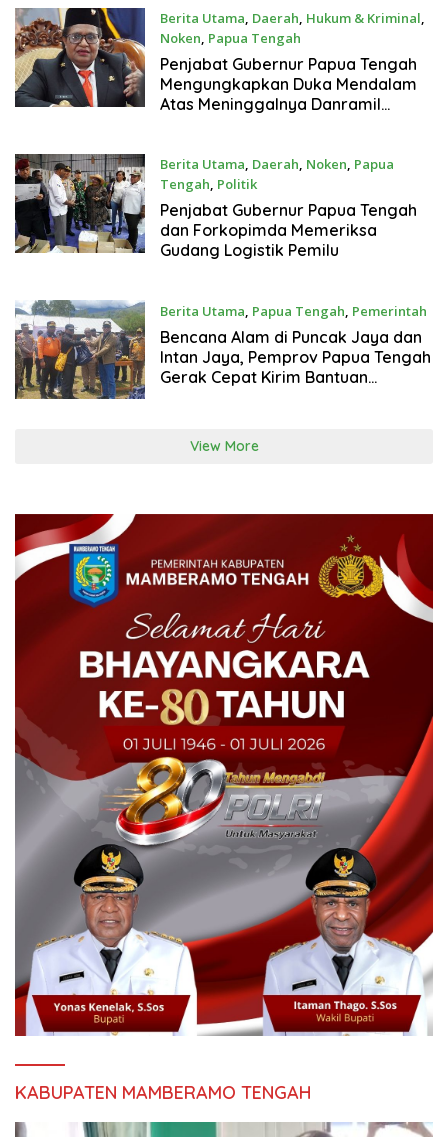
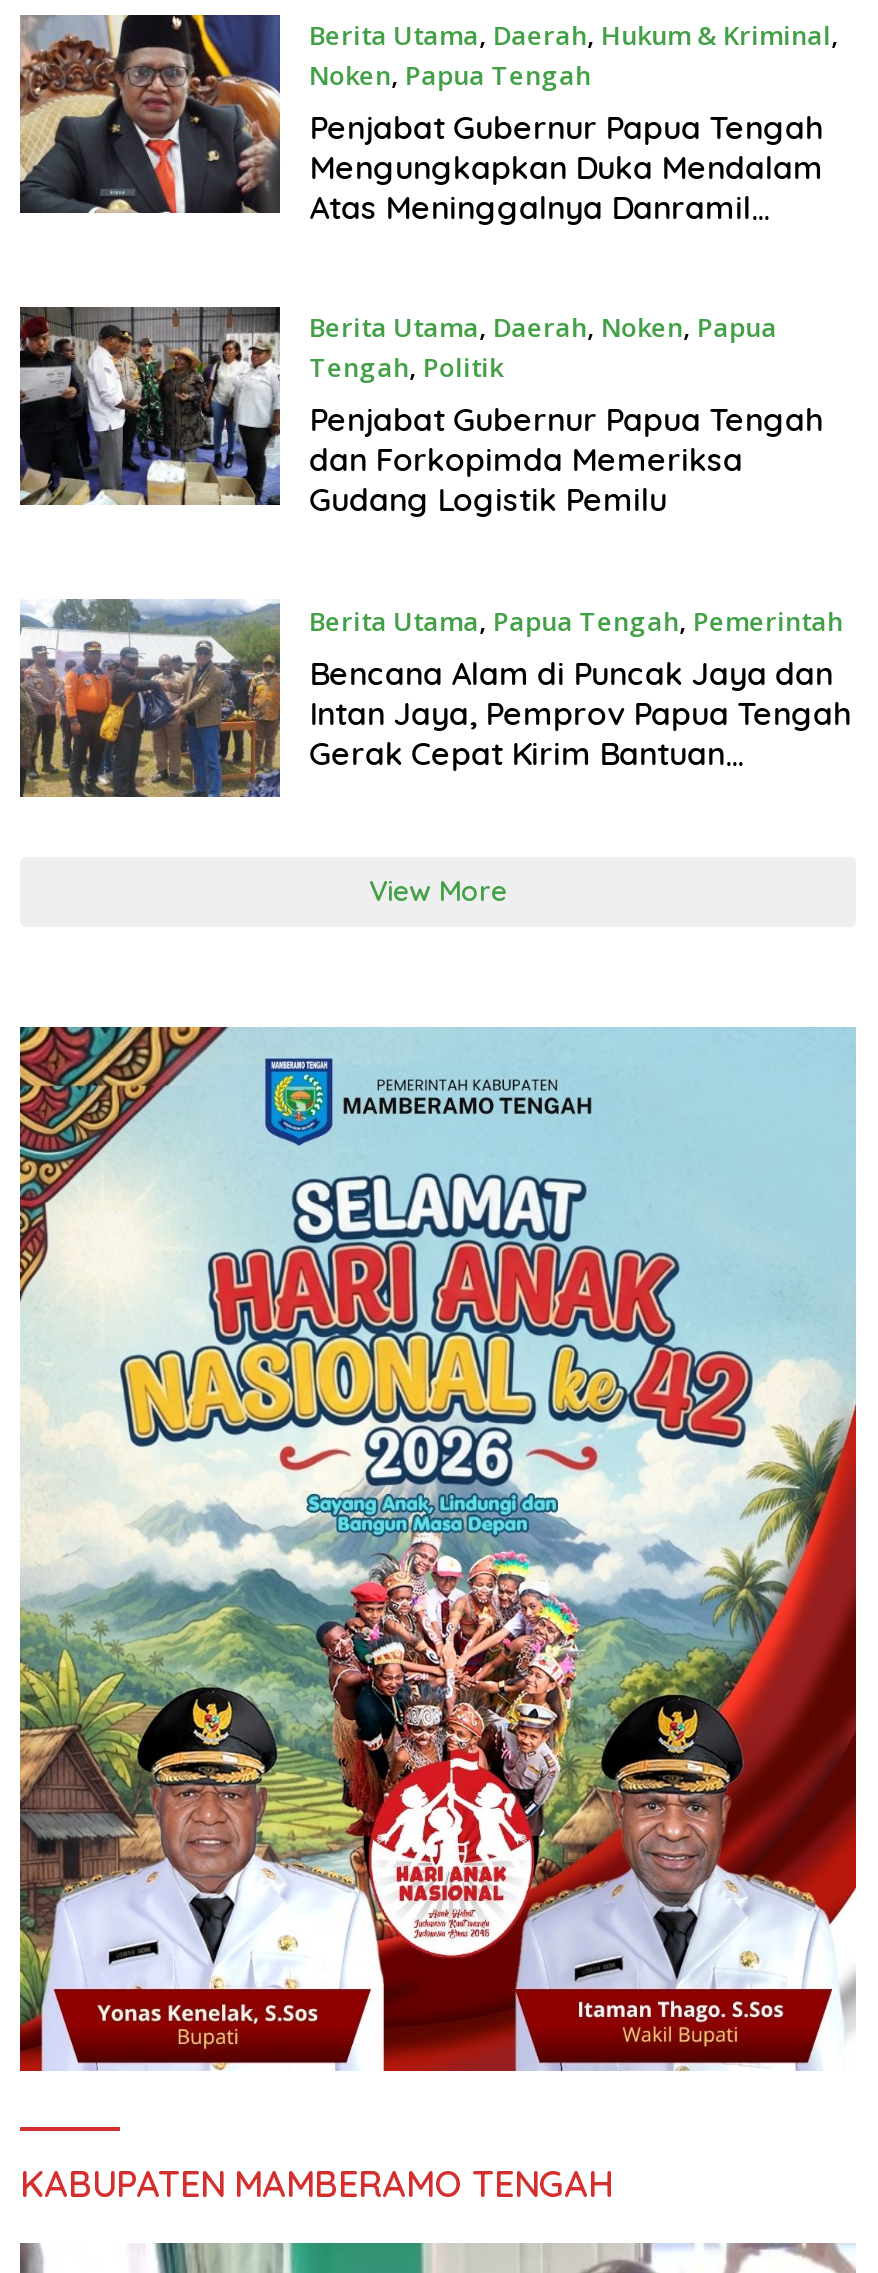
[14,513,434,1036] [image] -> [18,1025,858,2073] [image]

